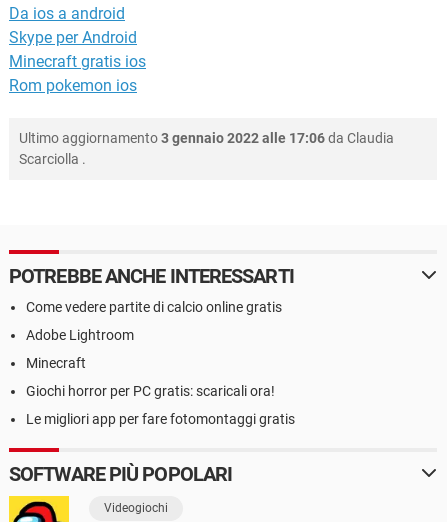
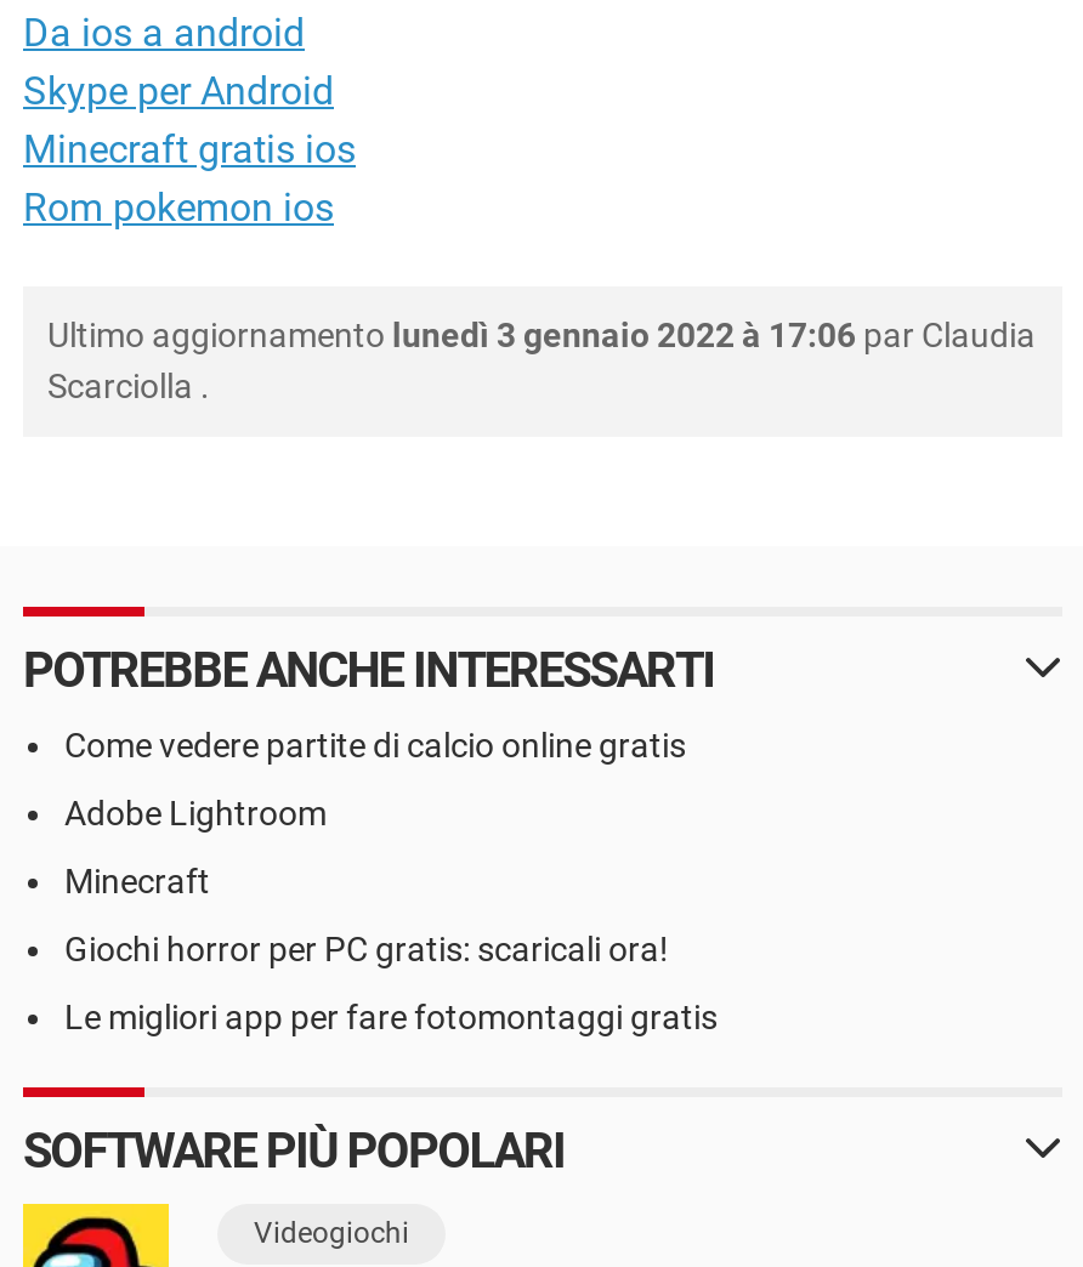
[19,130,394,146] Ultimo aggiornamento 3 gennaio 2022 alle 17:06 da Claudia -> [47,315,1036,353] Ultimo aggiornamento lunedì 3 gennaio 2022 à 17:06 par Claudia

